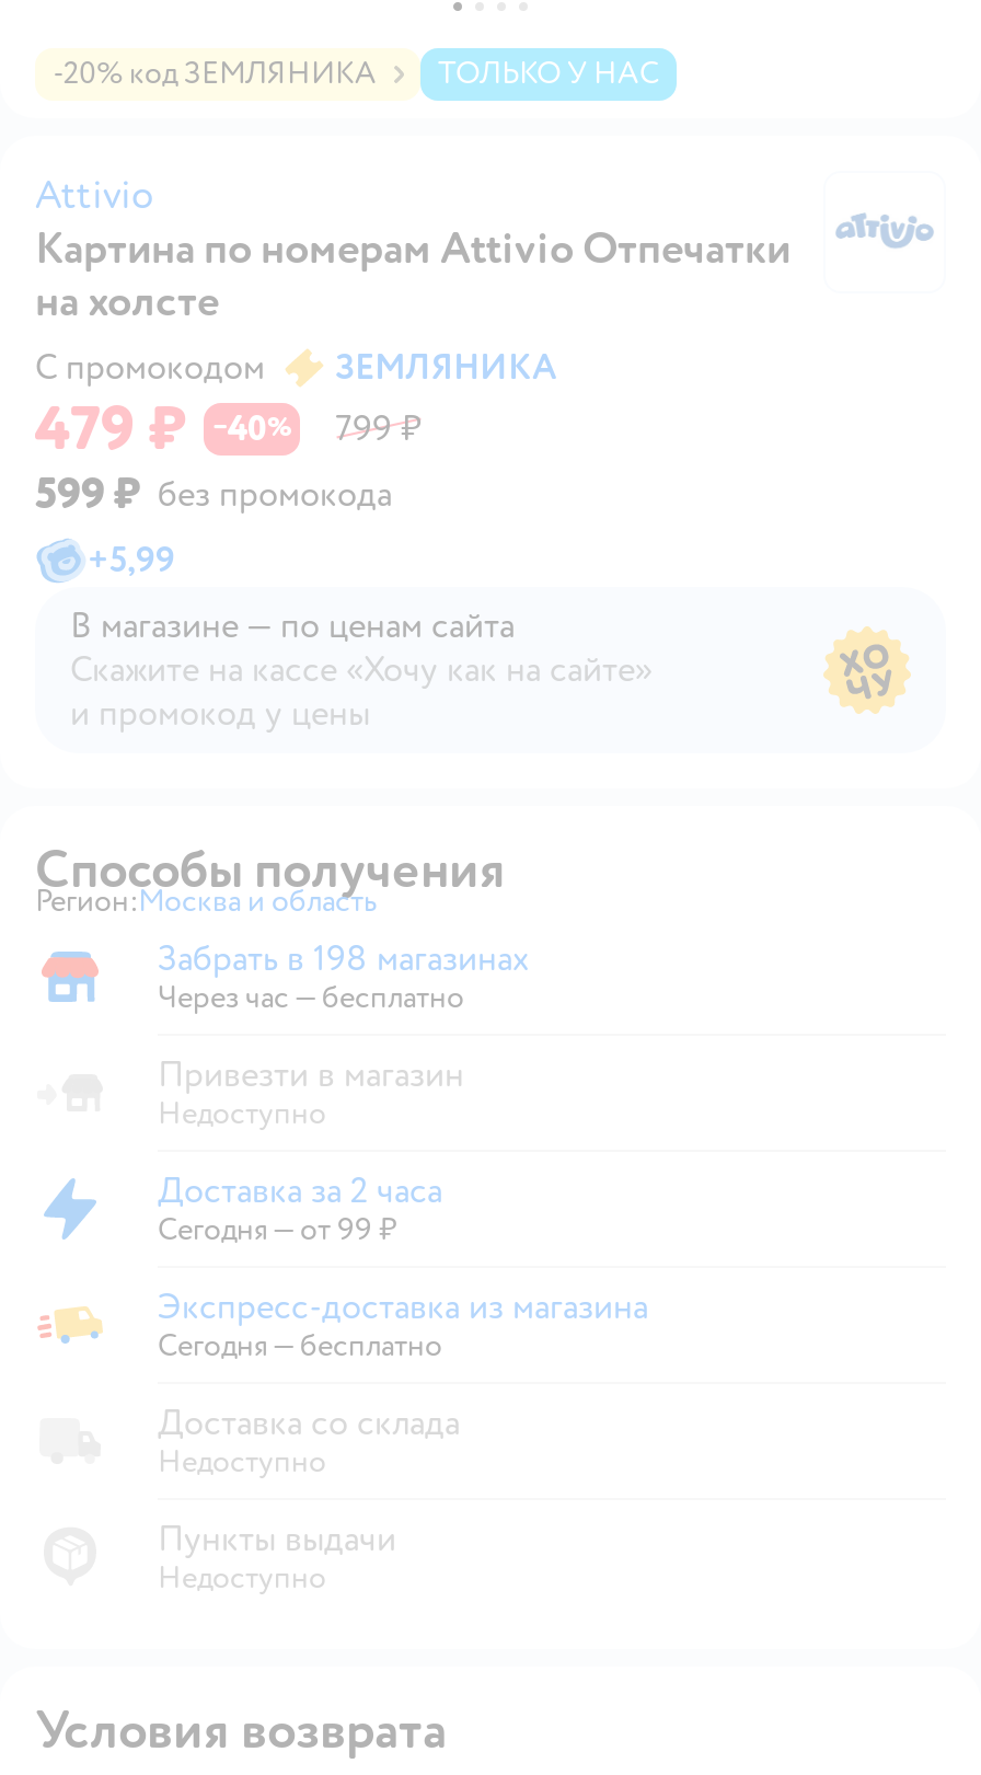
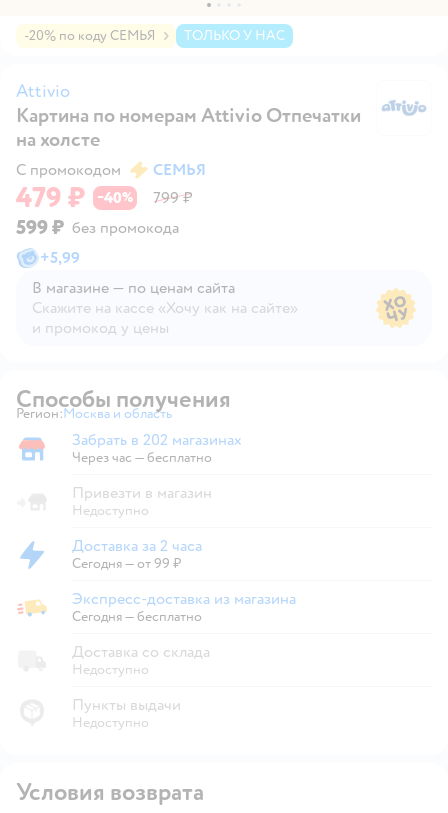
[53,54,377,92] -20% код ЗЕМЛЯНИКА -> [24,27,156,44] -20% по коду СЕМЬЯ
[335,346,556,389] ЗЕМЛЯНИКА -> [153,160,206,180] СЕМЬЯ
[158,937,530,981] Забрать в 198 магазинах -> [72,430,242,450] Забрать в 202 магазинах

